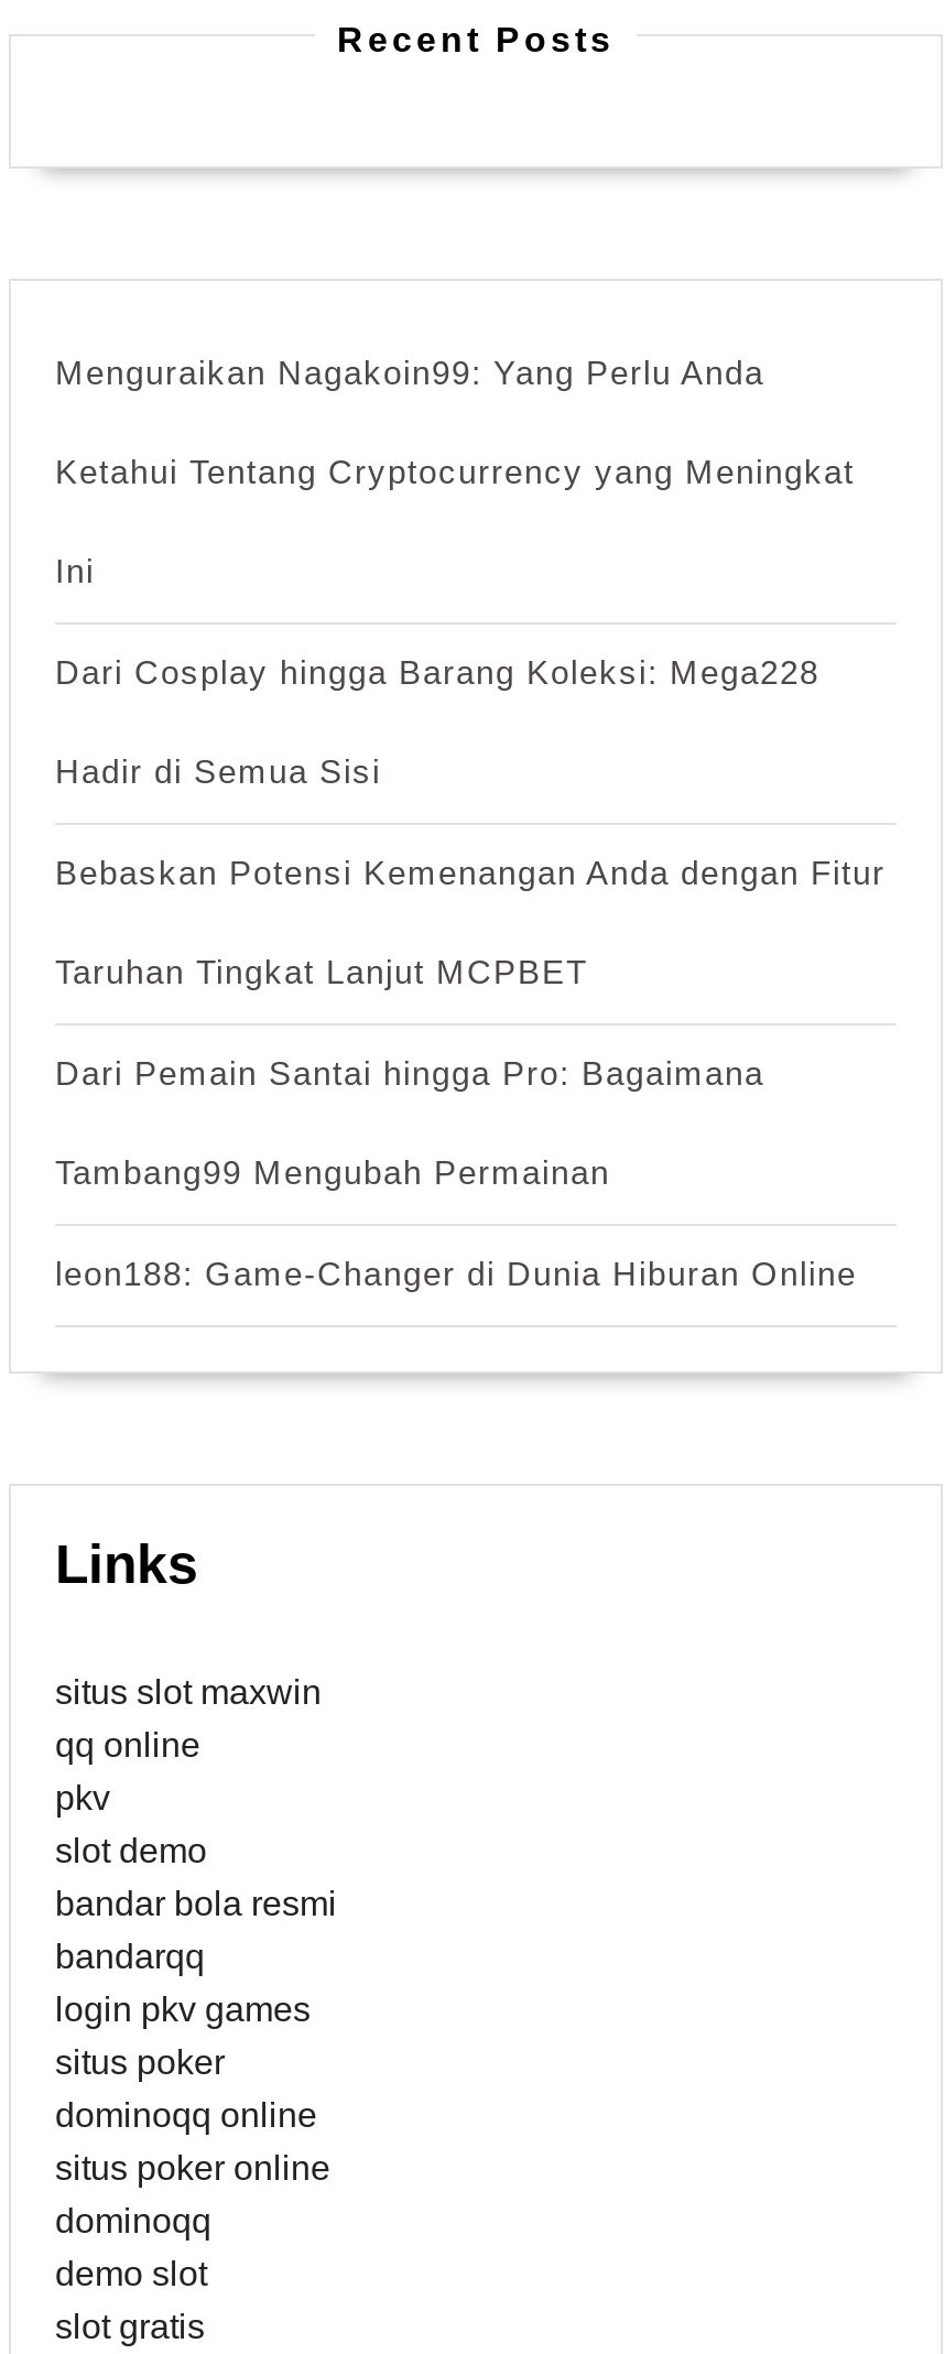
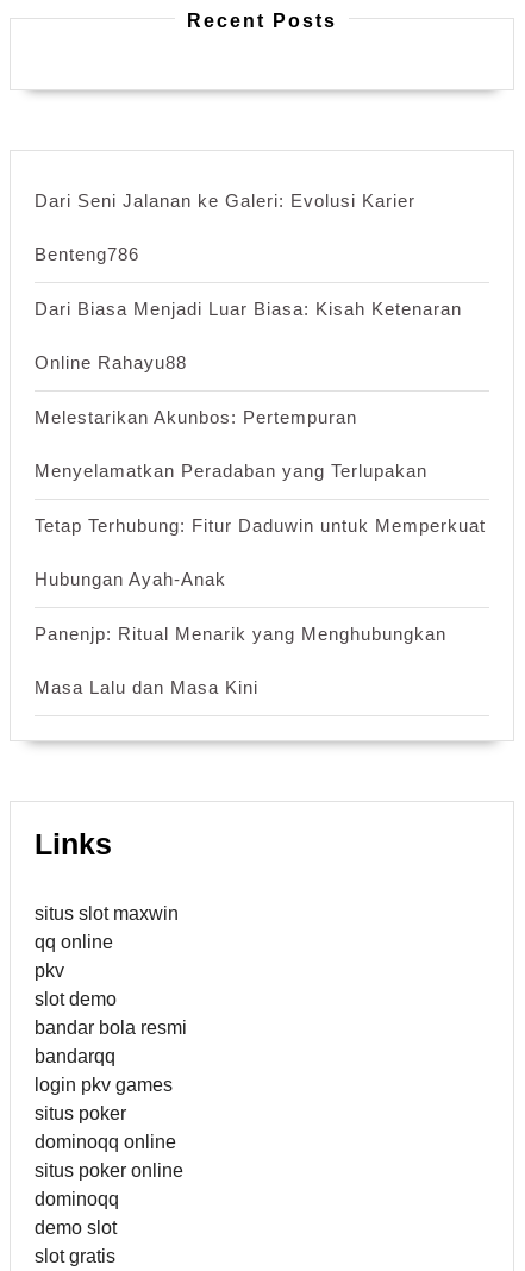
[55,354,764,391] Menguraikan Nagakoin99: Yang Perlu Anda -> [35,191,415,211] Dari Seni Jalanan ke Galeri: Evolusi Karier
[55,453,855,491] Ketahui Tentang Cryptocurrency yang Meningkat -> [35,244,139,264] Benteng786
[55,552,95,590] Ini -> [35,299,462,319] Dari Biasa Menjadi Luar Biasa: Kisah Ketenaran
[55,654,819,691] Dari Cosplay hingga Barang Koleksi: Mega228 -> [35,353,187,373] Online Rahayu88
[55,753,381,790] Hadir di Semua Sisi -> [35,407,357,427] Melestarikan Akunbos: Pertempuran
[55,854,886,892] Bebaskan Potensi Kemenangan Anda dengan Fitur -> [35,461,427,481] Menyelamatkan Peradaban yang Terlupakan
[55,953,588,991] Taruhan Tingkat Lanjut MCPBET -> [35,516,486,536] Tetap Terhubung: Fitur Daduwin untuk Memperkuat
[55,1055,764,1092] Dari Pemain Santai hingga Pro: Bagaimana -> [35,569,226,589] Hubungan Ayah-Anak
[55,1154,610,1191] Tambang99 Mengubah Permainan -> [35,624,446,644] Panenjp: Ritual Menarik yang Menghubungkan
[55,1255,857,1293] leon188: Game-Changer di Dunia Hiburan Online -> [35,677,258,698] Masa Lalu dan Masa Kini

